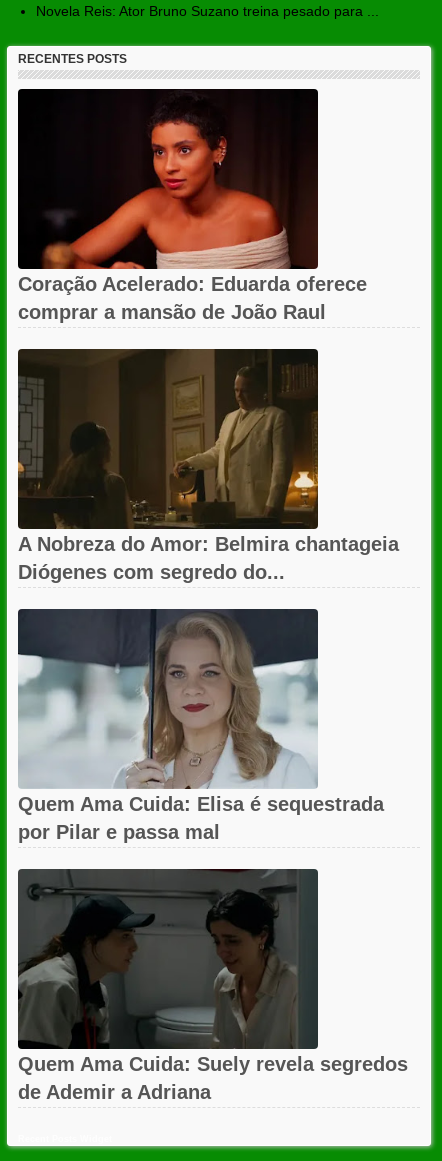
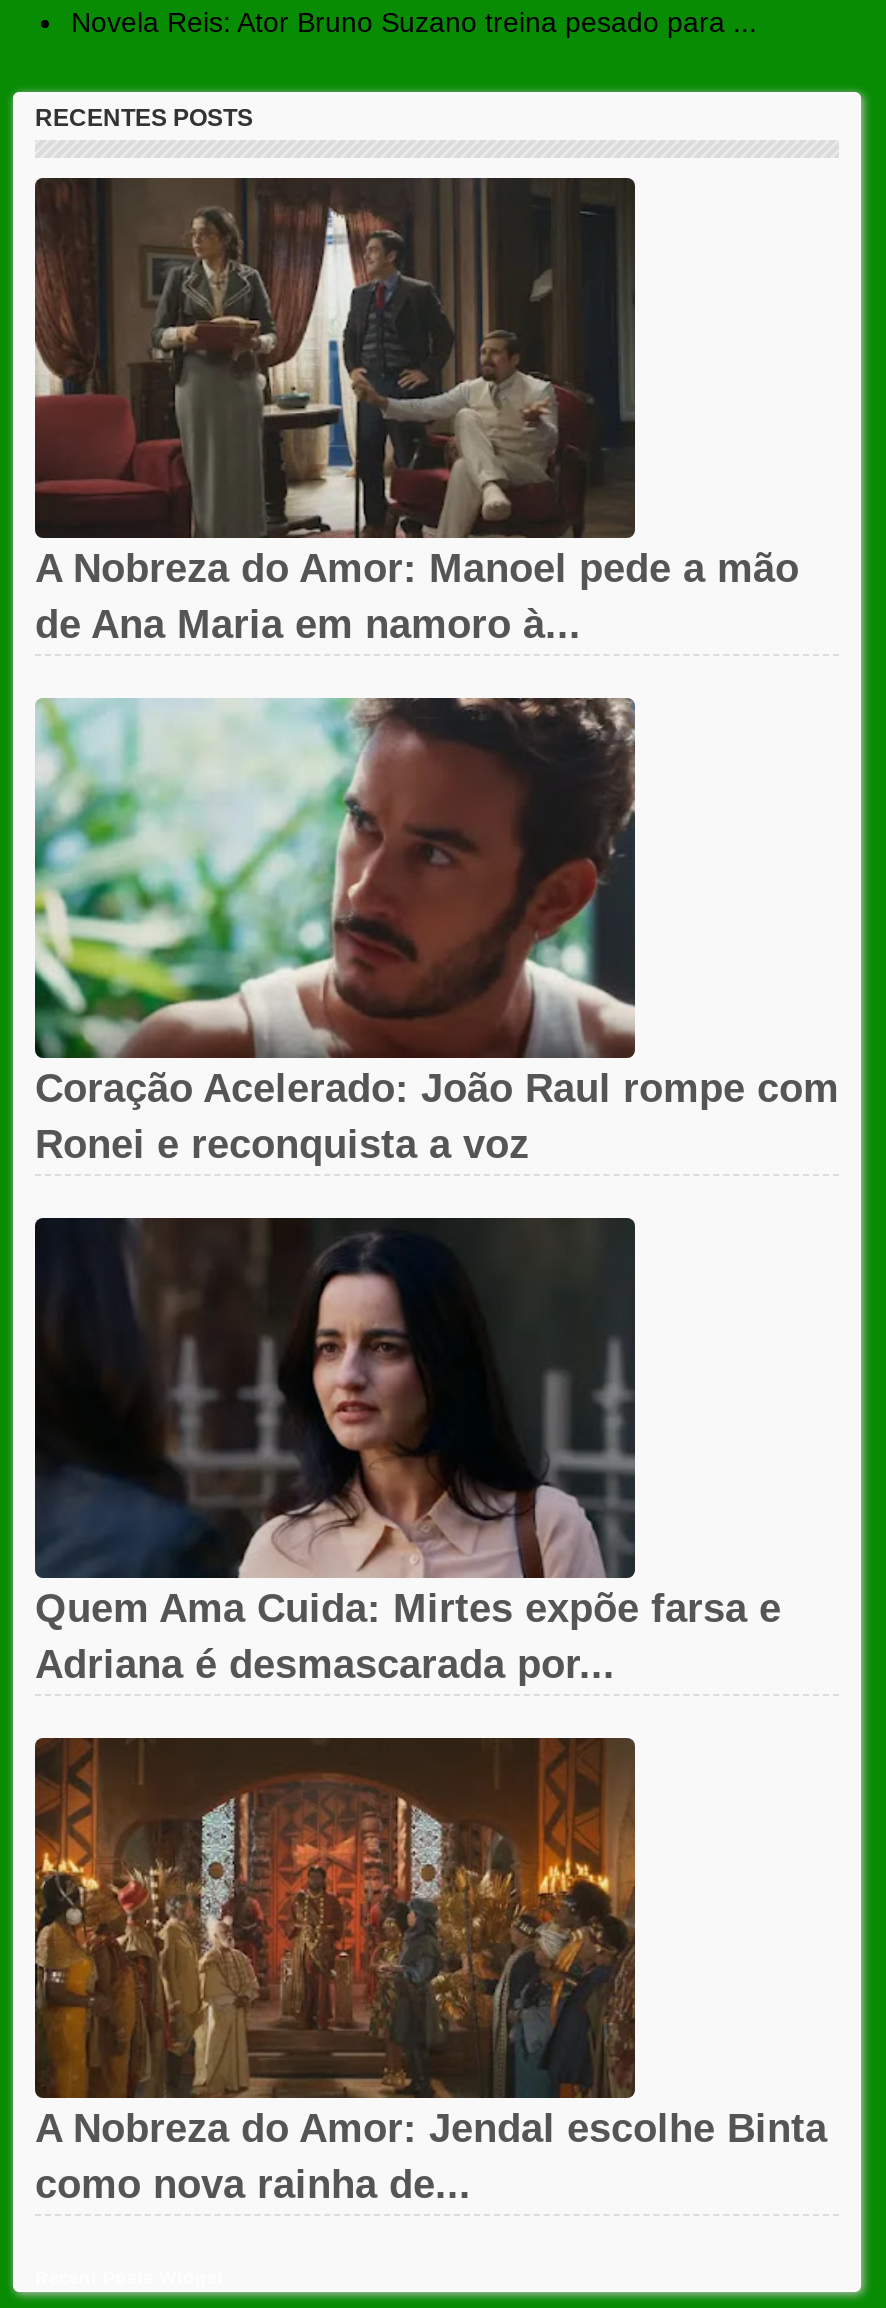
[17,89,367,323] [image] | Coração Acelerado: Eduarda oferece | comprar a mansão de João Raul -> [33,178,799,646] [image] | A Nobreza do Amor: Manoel pede a mão | de Ana Maria em namoro à...
[17,348,399,583] [image] | A Nobreza do Amor: Belmira chantageia | Diógenes com segredo do... -> [33,696,839,1166] [image] | Coração Acelerado: João Raul rompe com | Ronei e reconquista a voz
[18,609,384,843] [image] | Quem Ama Cuida: Elisa é sequestrada | por Pilar e passa mal -> [33,1218,781,1686] [image] | Quem Ama Cuida: Mirtes expõe farsa e | Adriana é desmascarada por...
[18,869,408,1103] [image] | Quem Ama Cuida: Suely revela segredos | de Ademir a Adriana -> [35,1738,827,2206] [image] | A Nobreza do Amor: Jendal escolhe Binta | como nova rainha de...

